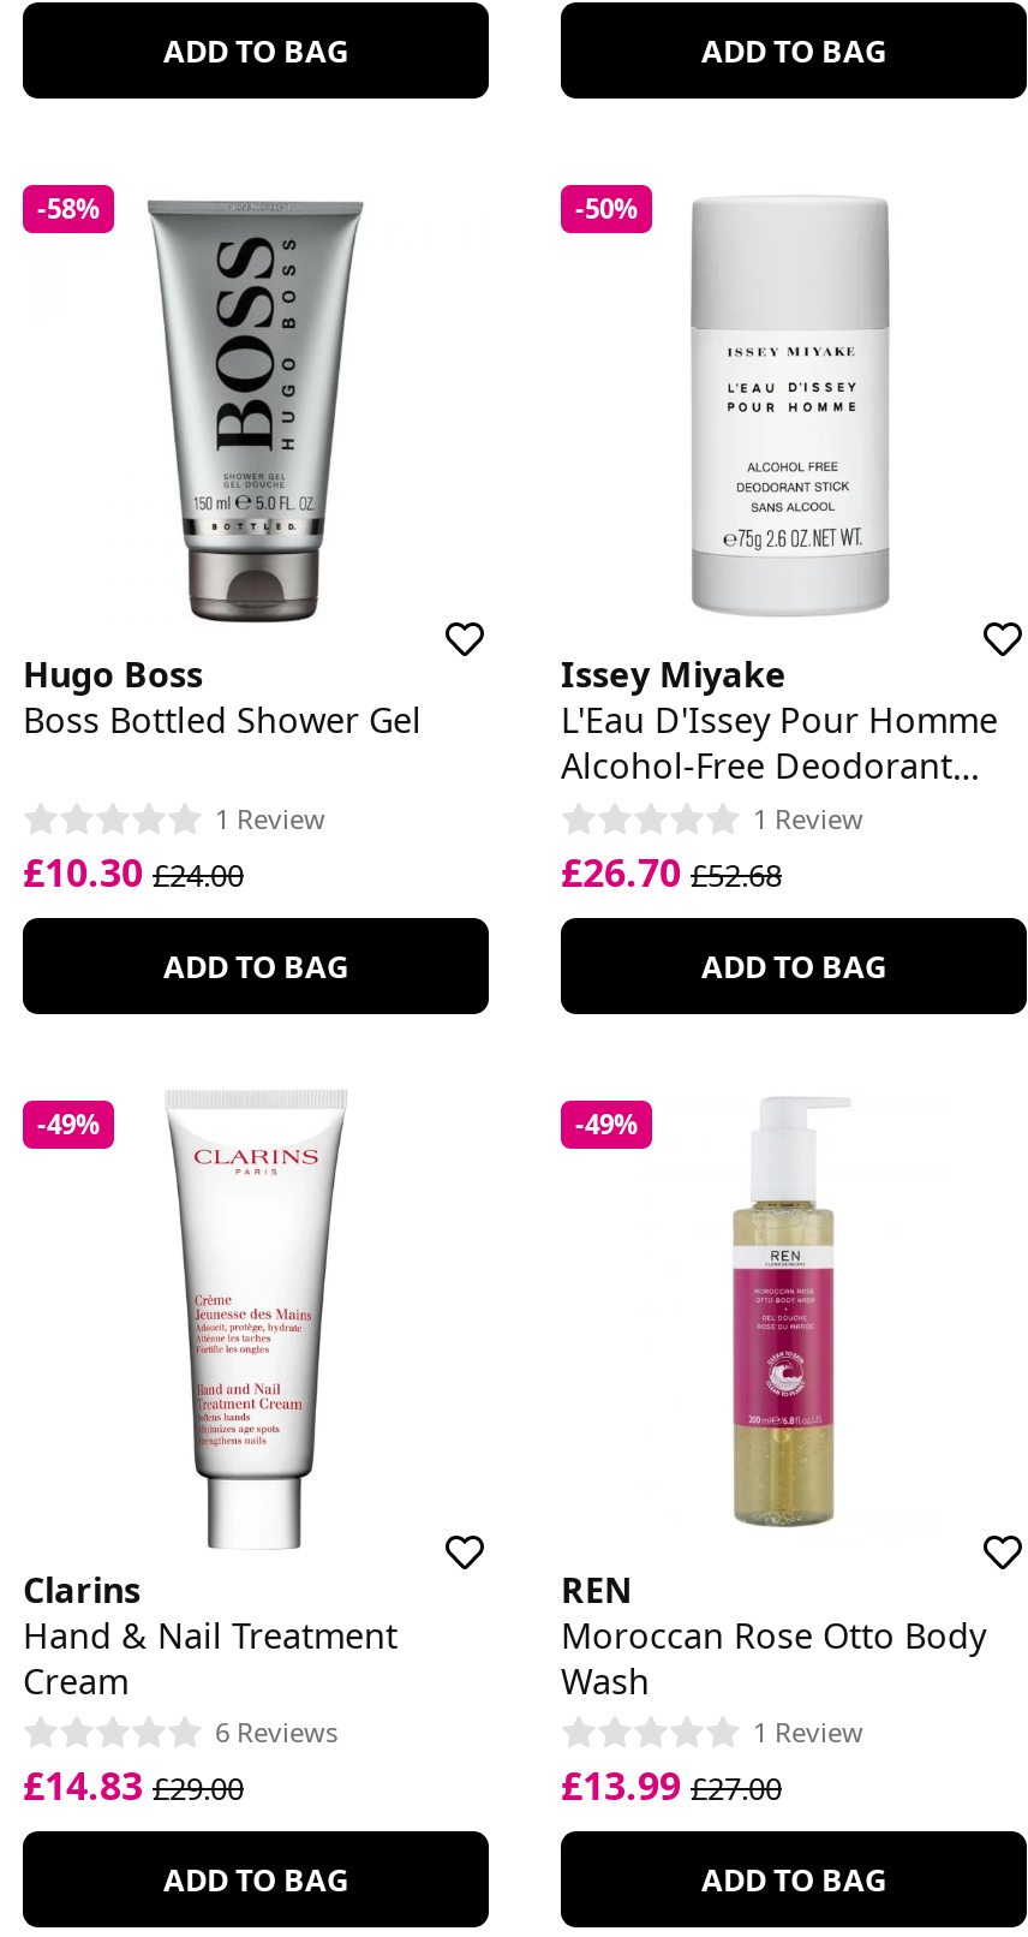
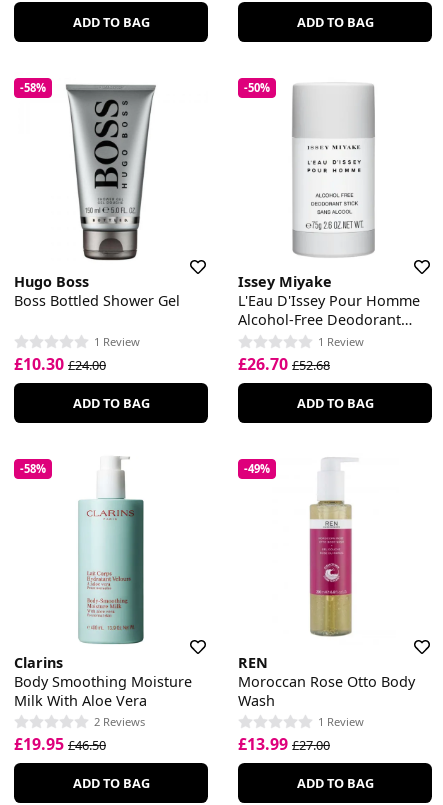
[23,1093,398,1813] [image] | Hand & Nail Treatment | Cream | 6 Reviews | £14.83 £29.00 -> [14,457,192,755] [image] | Body Smoothing Moisture | Milk With Aloe Vera | 2 Reviews | £19.95 £46.50
[37,1105,100,1141] -49% -> [20,461,46,476] -58%

